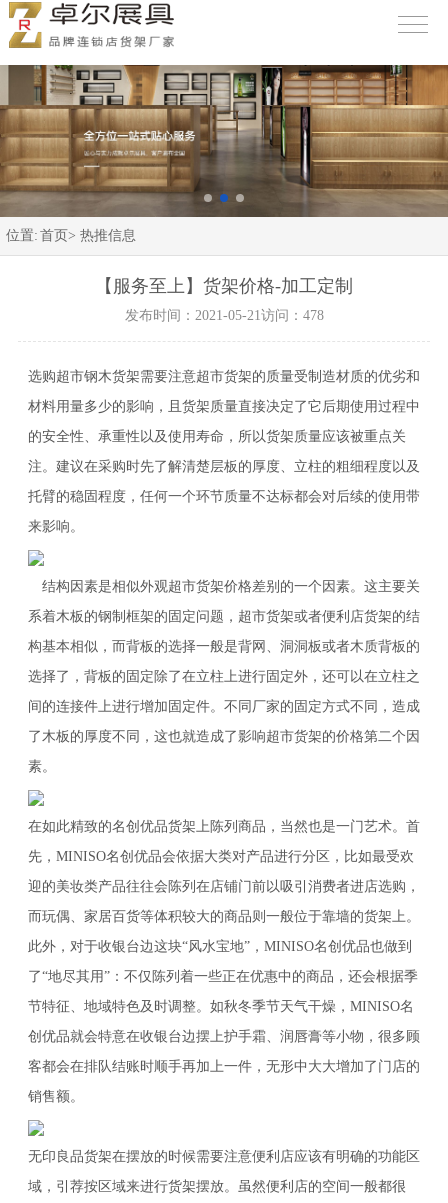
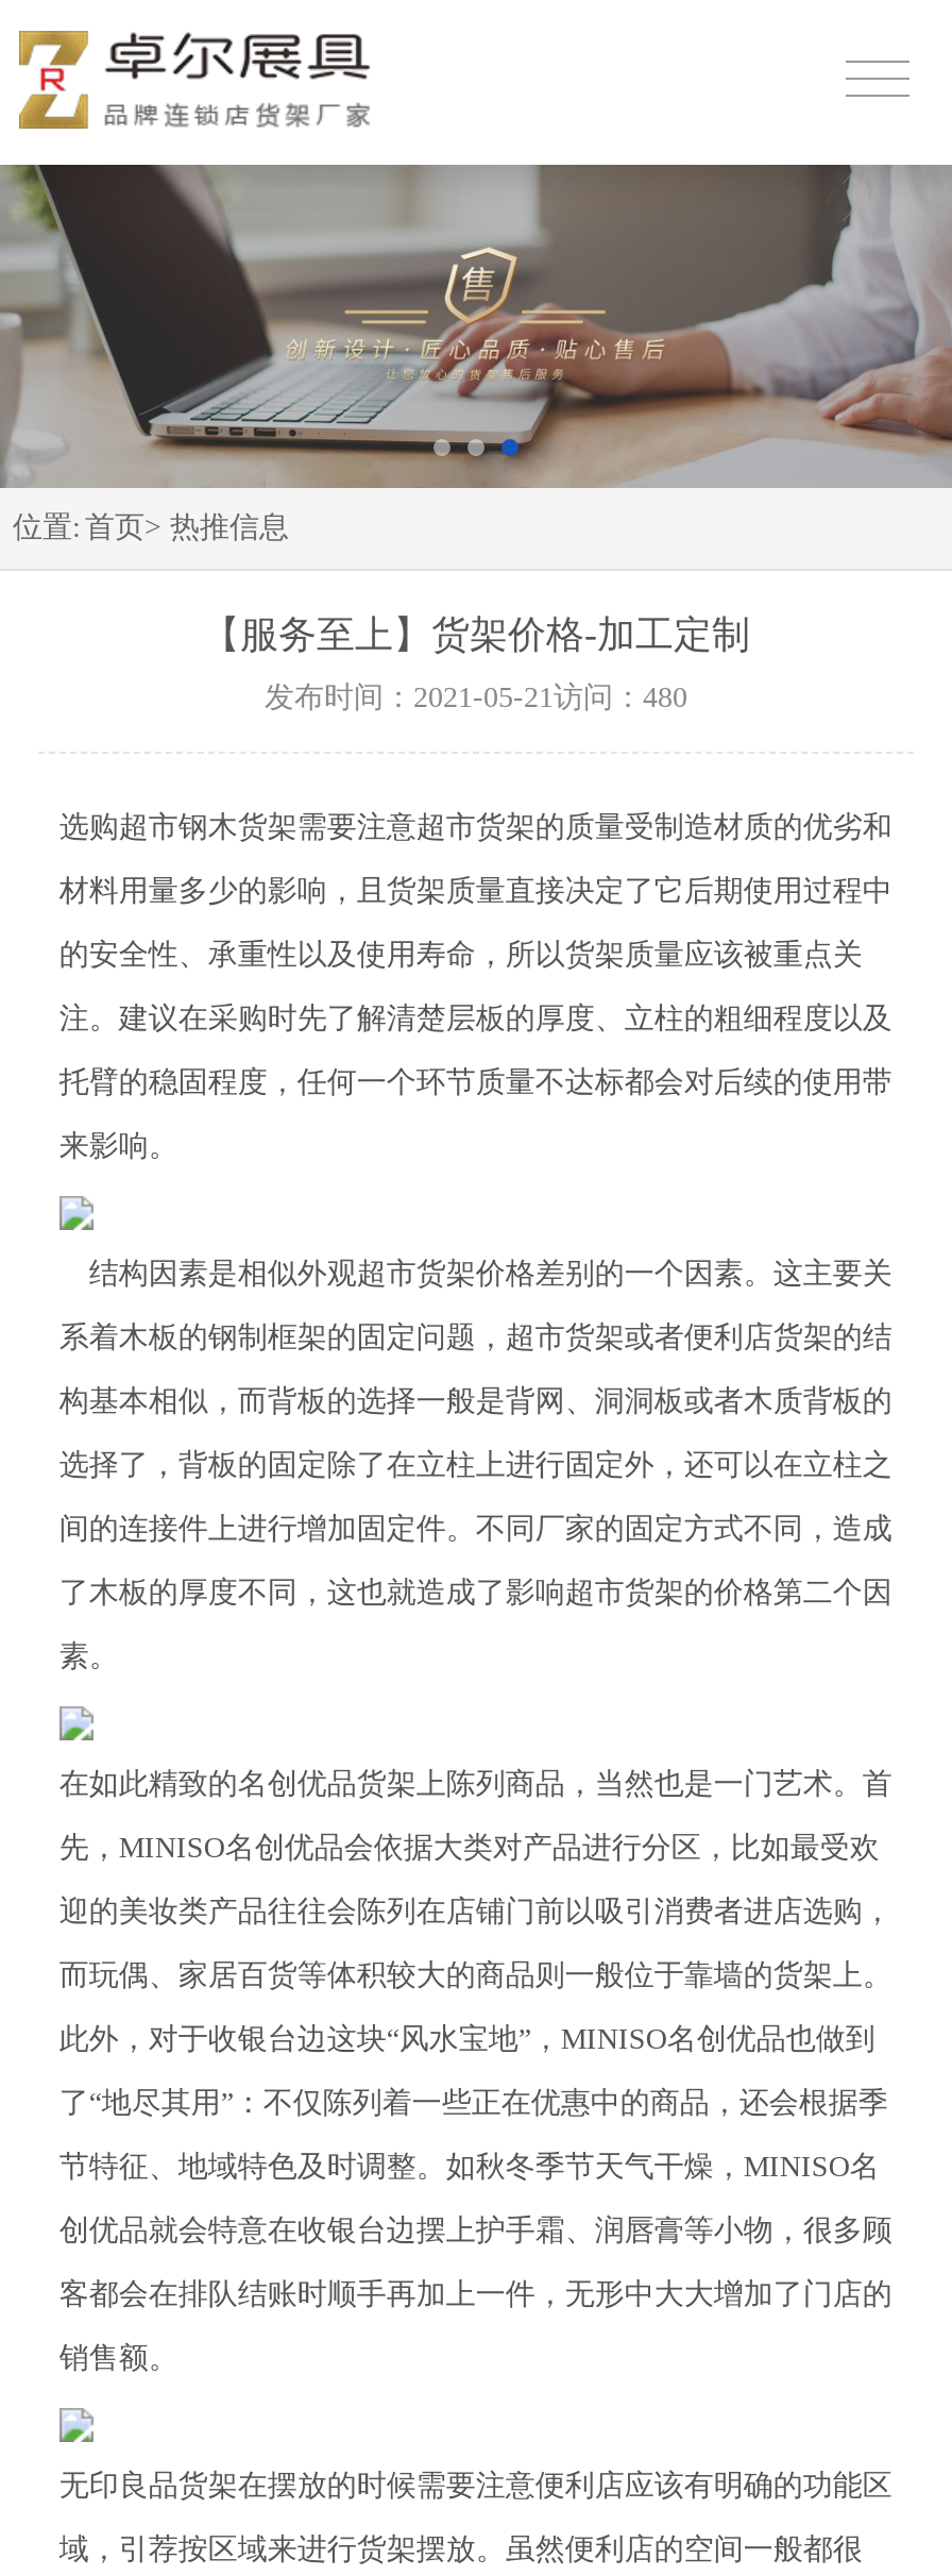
[3,64,445,217] [image] -> [6,163,946,488] [image]
[124,308,323,323] 发布时间：2021-05-21访问：478 -> [265,681,687,713] 发布时间：2021-05-21访问：480

